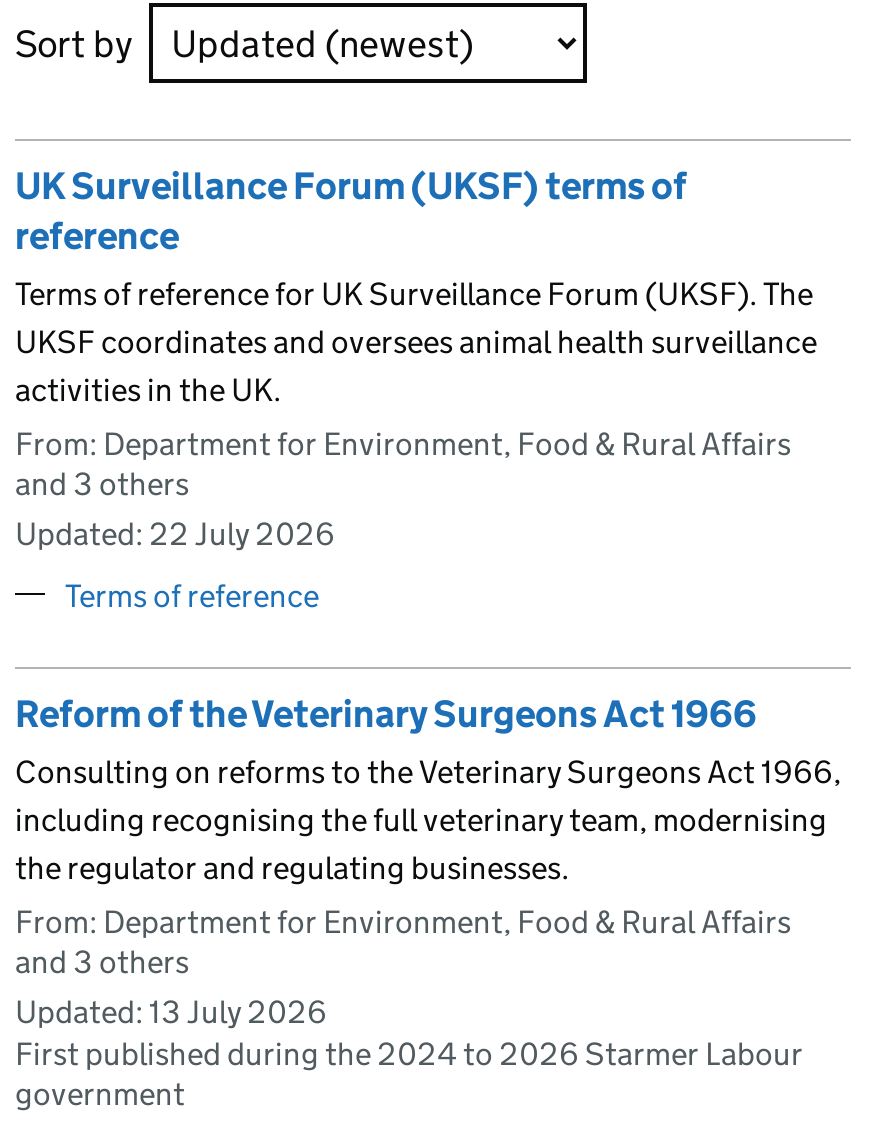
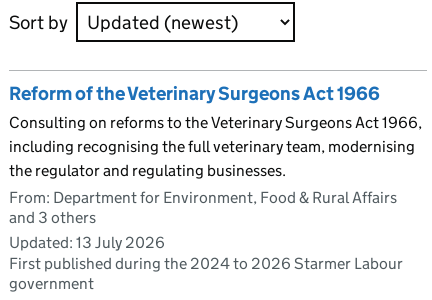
[15,162,817,614] UK Surveillance Forum (UKSF) terms of | reference | Terms of reference for UK Surveillance Forum (UKSF). The | UKSF coordinates and oversees animal health surveillance | activities in the UK. | From: Department for Environment, Food & Rural Affairs | and 3 others | Updated: 22 July 2026 | Terms of reference -> none

